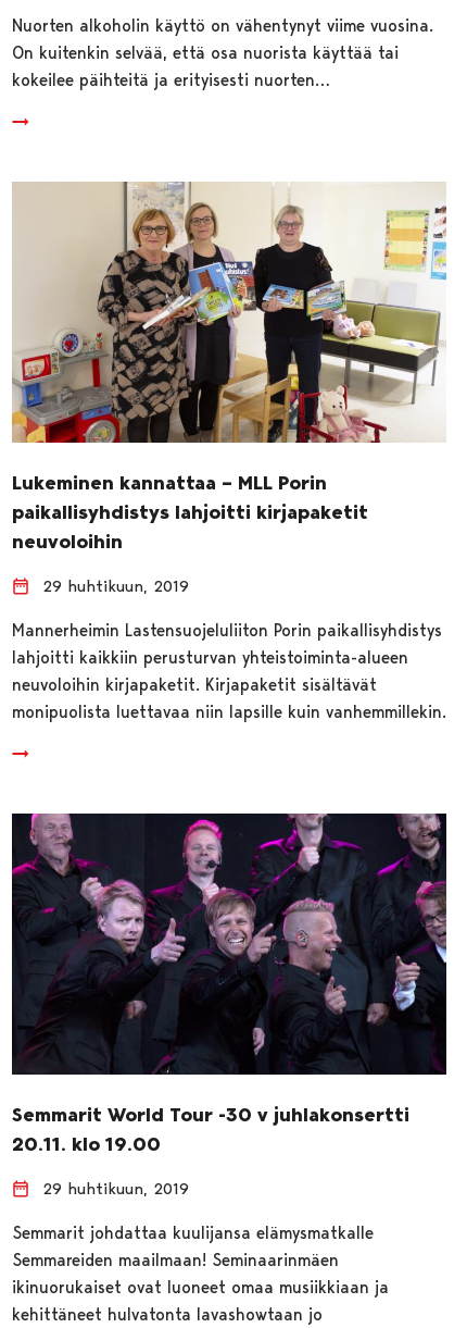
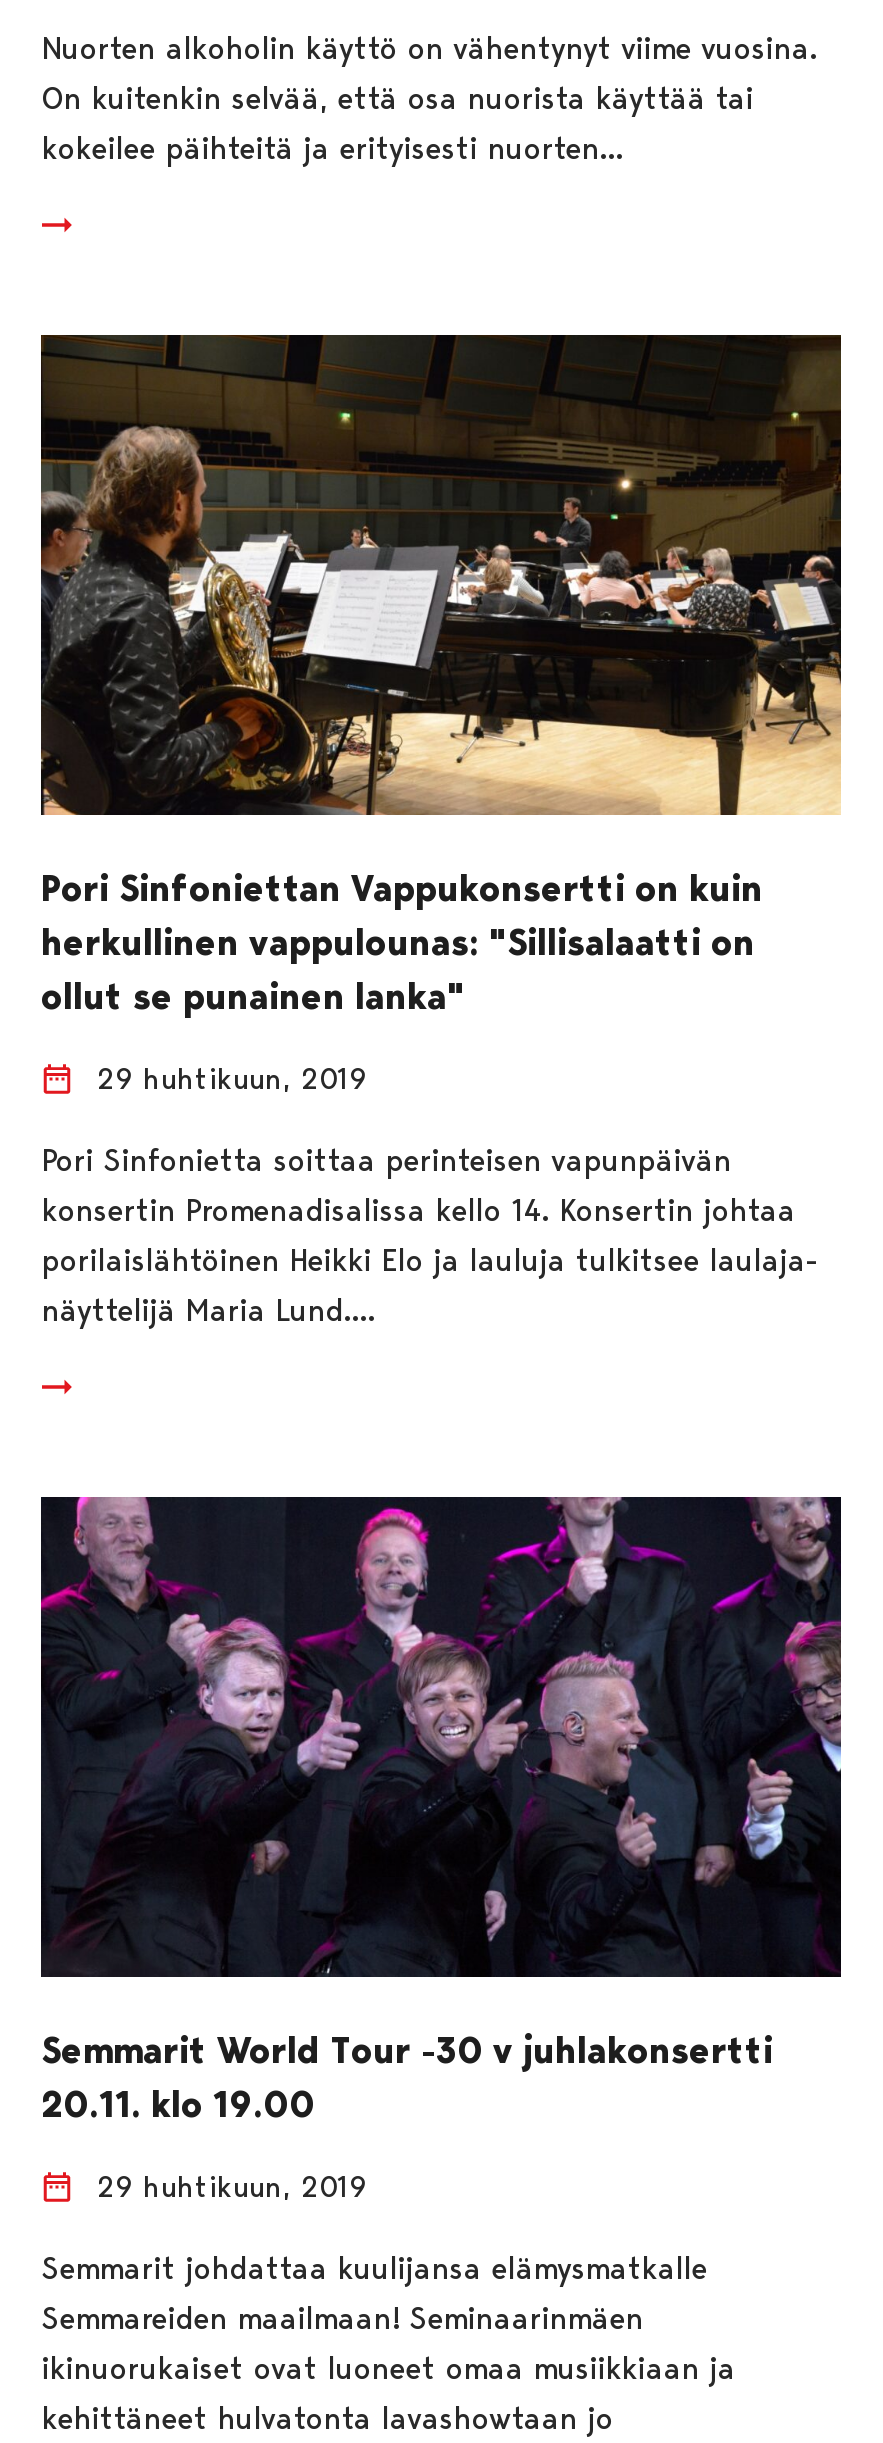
[11,182,447,553] [image] | Lukeminen kannattaa – MLL Porin | paikallisyhdistys lahjoitti kirjapaketit | neuvoloihin -> [39,333,843,1019] [image] | Pori Sinfoniettan Vappukonsertti on kuin | herkullinen vappulounas: "Sillisalaatti on | ollut se punainen lanka"
[12,620,446,722] Mannerheimin Lastensuojeluliiton Porin paikallisyhdistys | lahjoitti kaikkiin perusturvan yhteistoiminta-alueen | neuvoloihin kirjapaketit. Kirjapaketit sisältävät | monipuolista luettavaa niin lapsille kuin vanhemmillekin. -> [41,1141,817,1329] Pori Sinfonietta soittaa perinteisen vapunpäivän | konsertin Promenadisalissa kello 14. Konsertin johtaa | porilaislähtöinen Heikki Elo ja lauluja tulkitsee laulaja- | näyttelijä Maria Lund.…

